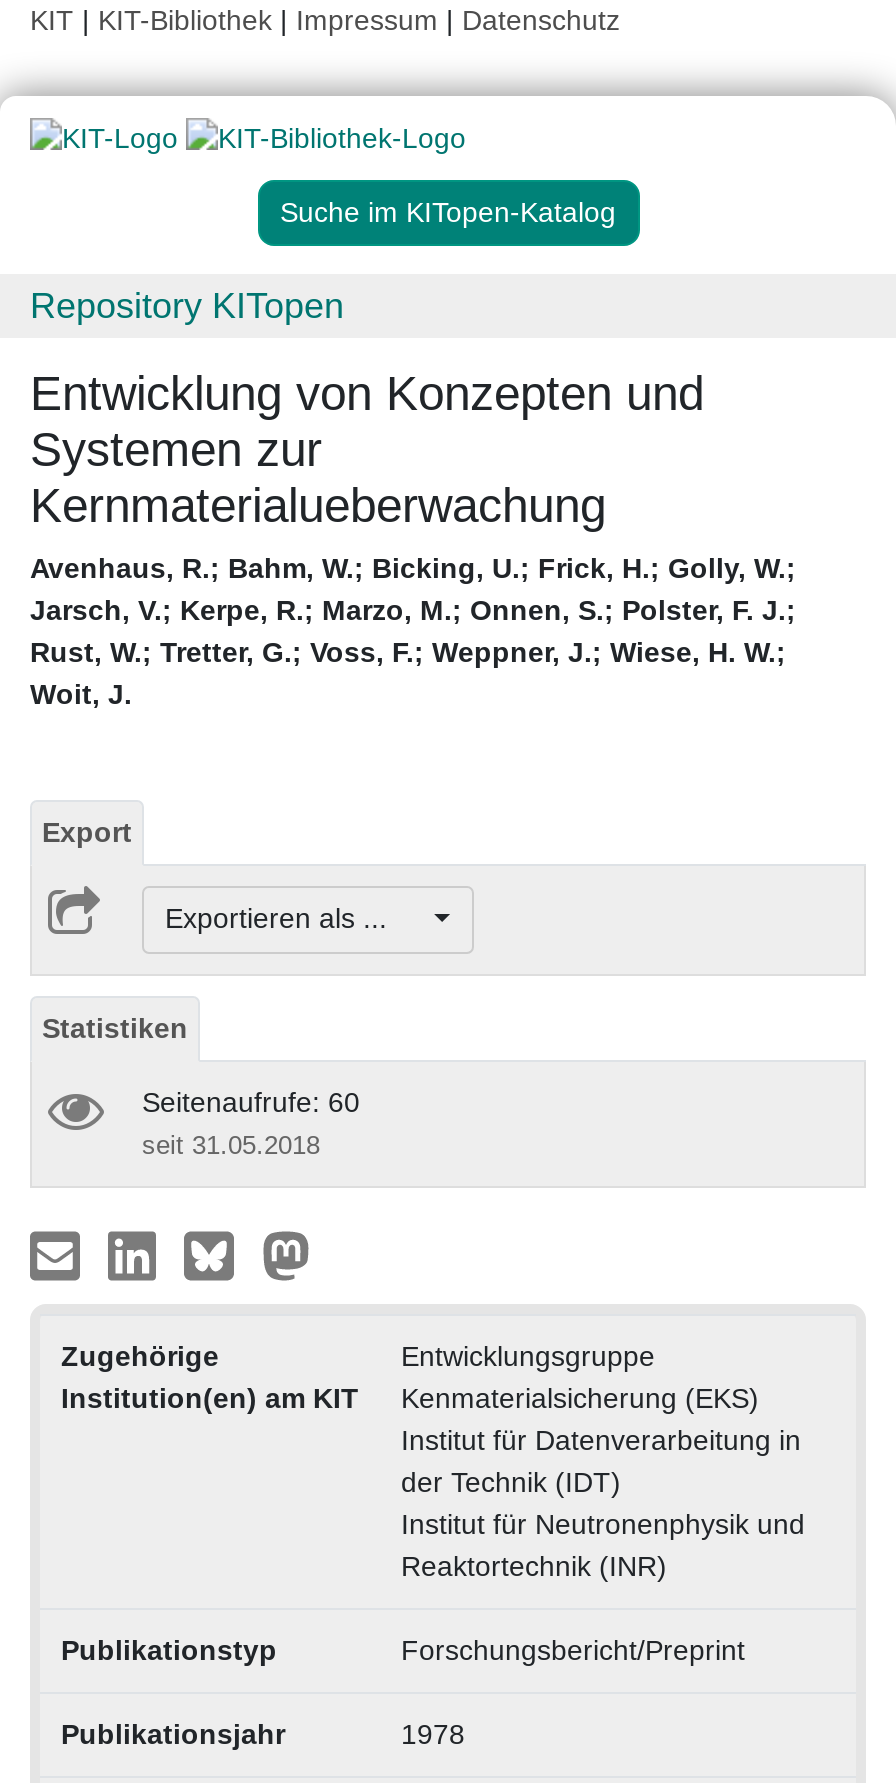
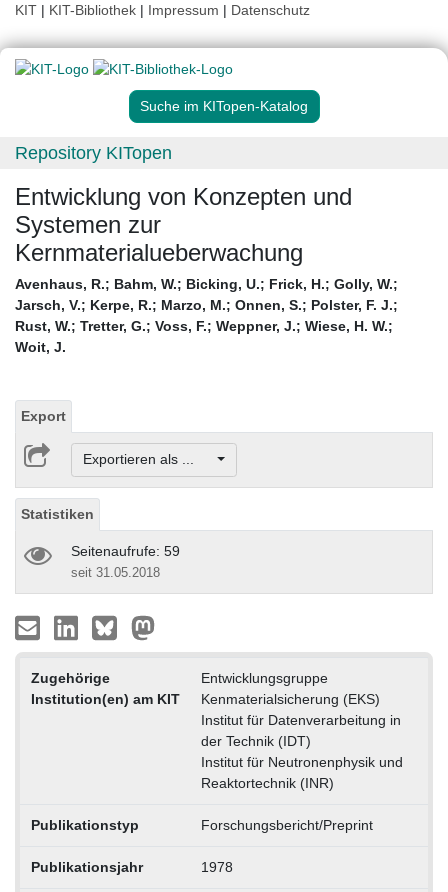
[142,1085,360,1117] Seitenaufrufe: 60 -> [71,542,180,558] Seitenaufrufe: 59

